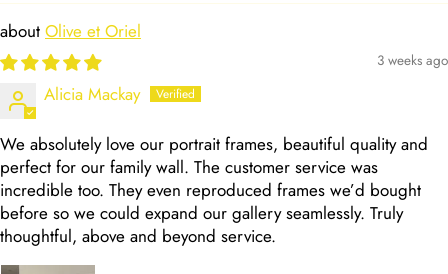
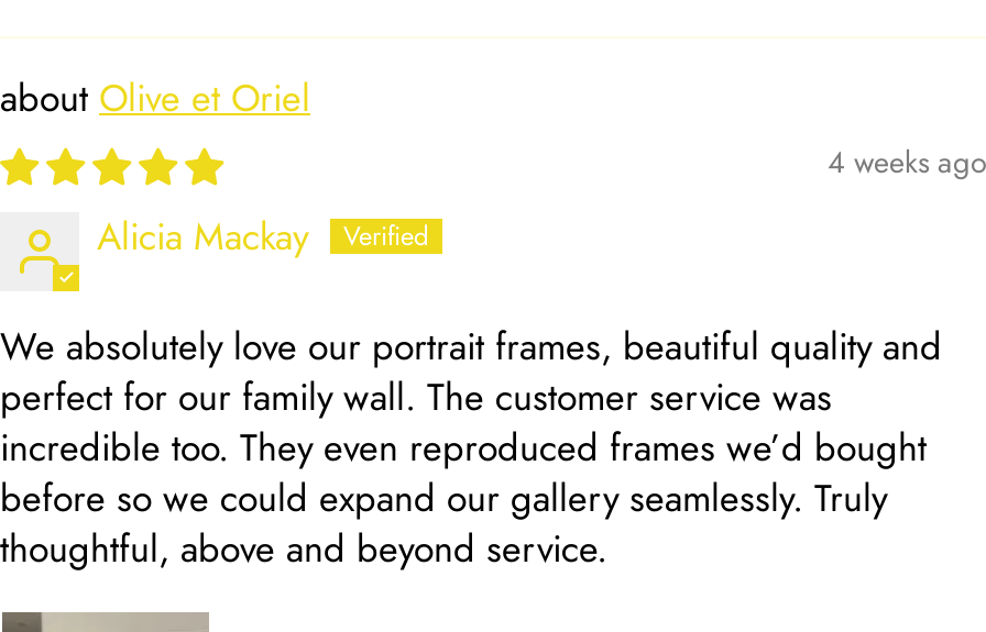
[377,50,448,70] 3 weeks ago -> [828,139,986,183] 4 weeks ago

